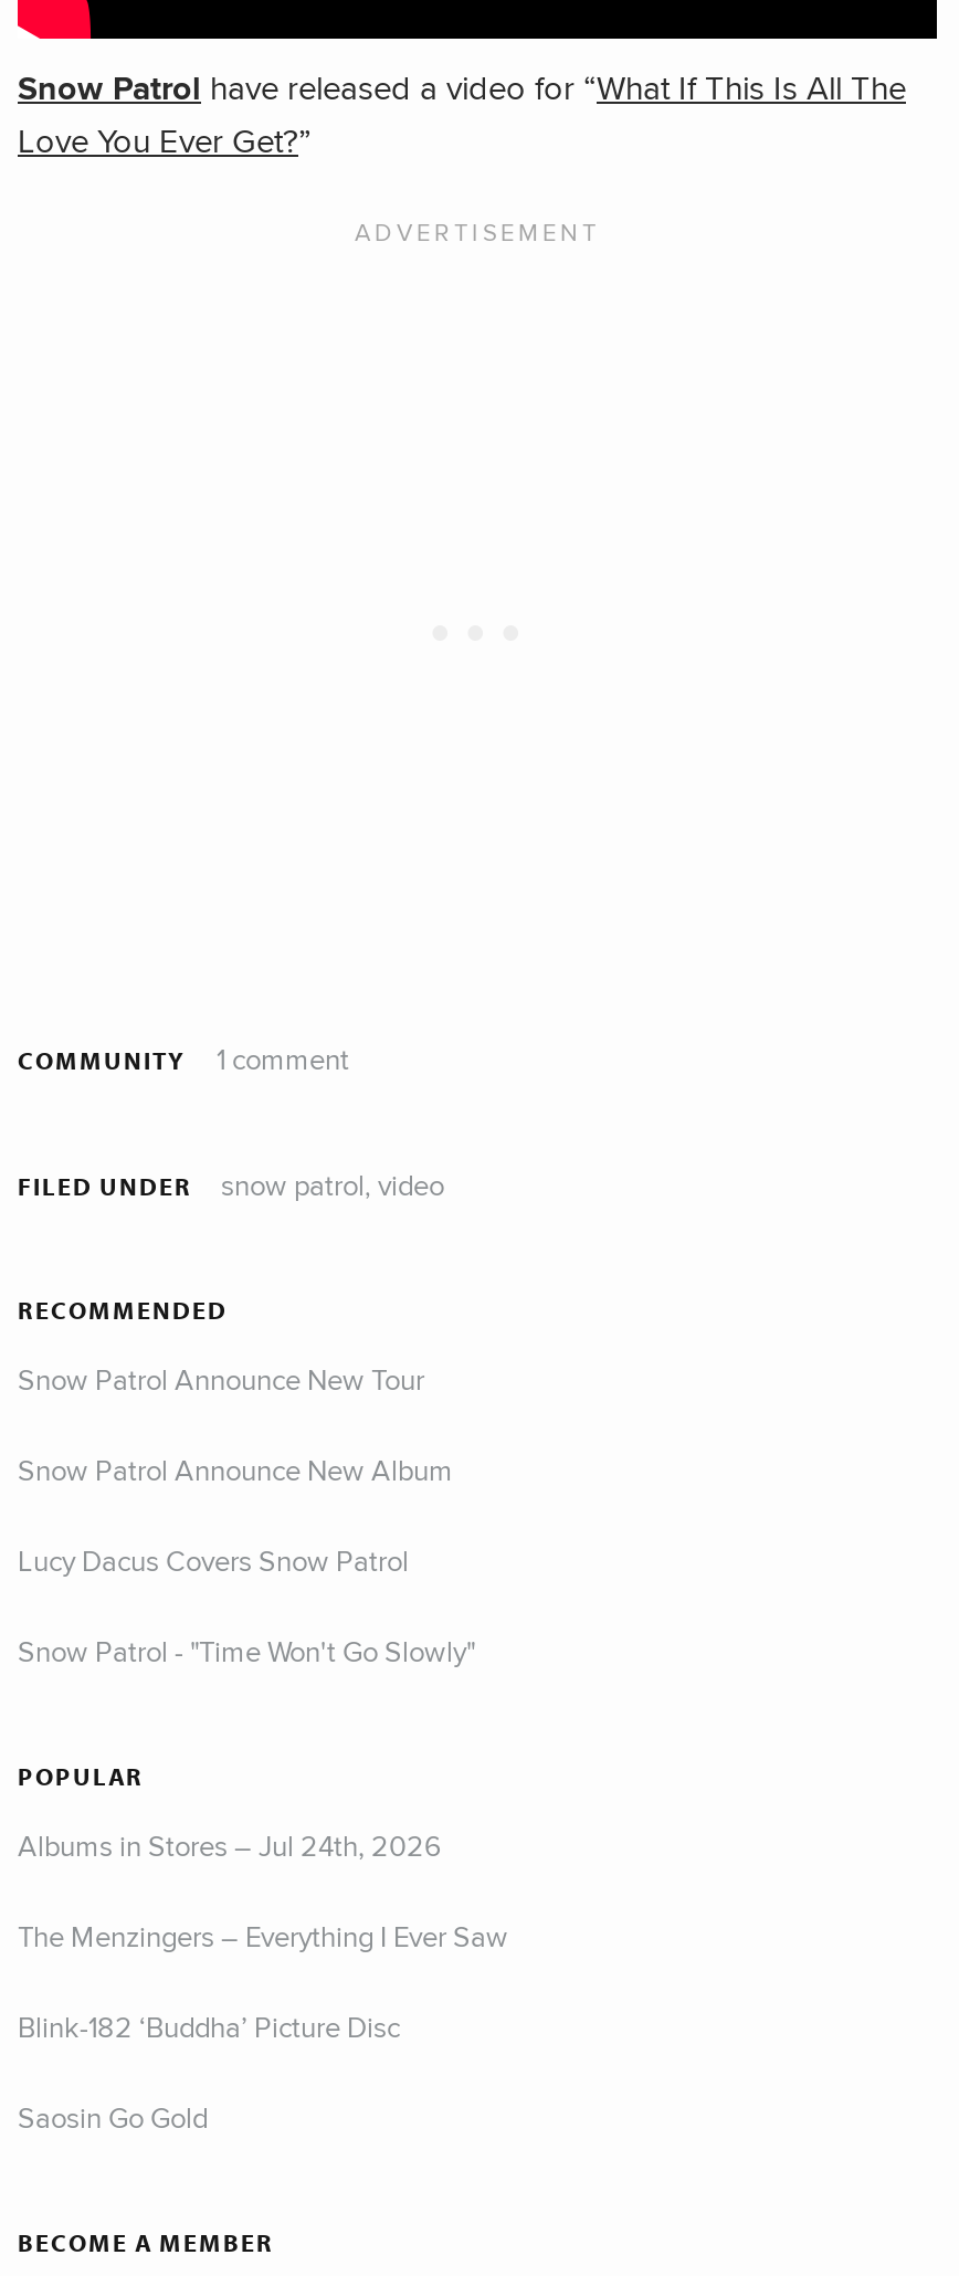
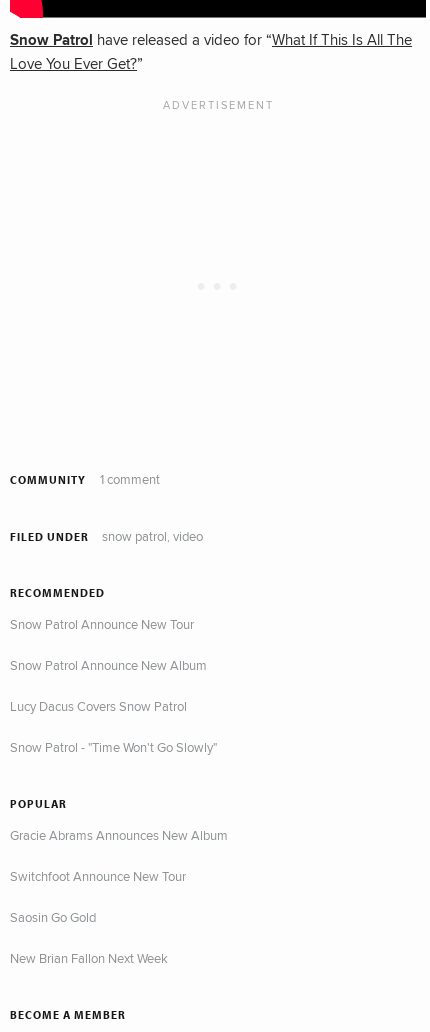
[18,1824,508,2045] Albums in Stores – Jul 24th, 2026 | The Menzingers – Everything I Ever Saw | Blink-182 ‘Buddha’ Picture Disc -> [10,825,228,884] Gracie Abrams Announces New Album | Switchfoot Announce New Tour
moved [18,2096,208,2136] -> [10,907,96,925]: Saosin Go Gold
none -> [10,948,168,966] New Brian Fallon Next Week

